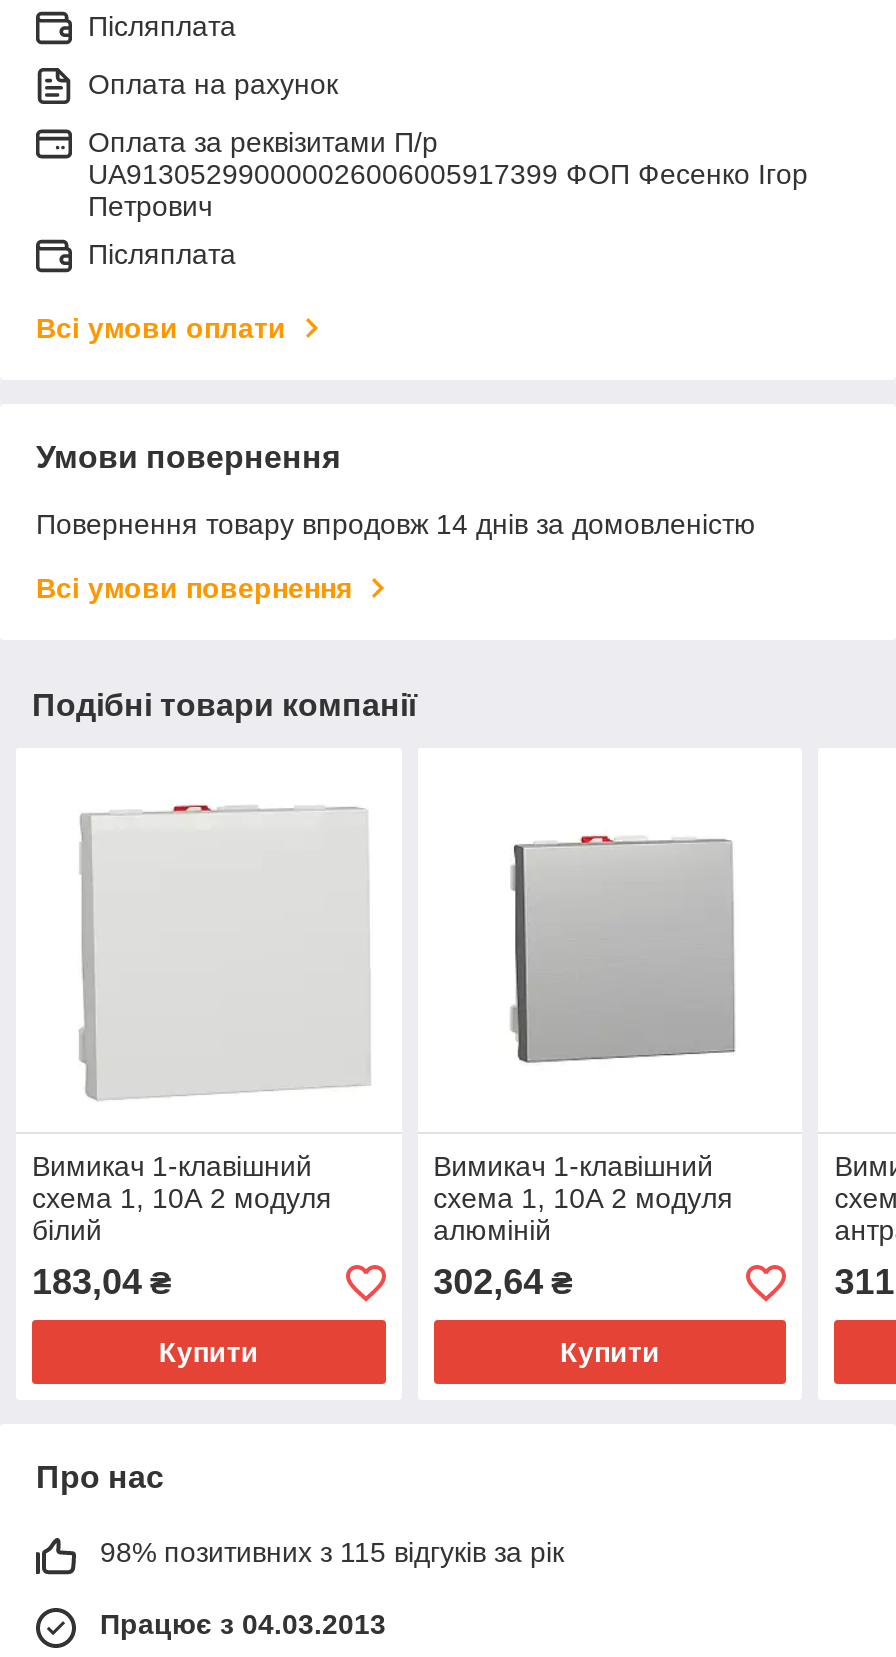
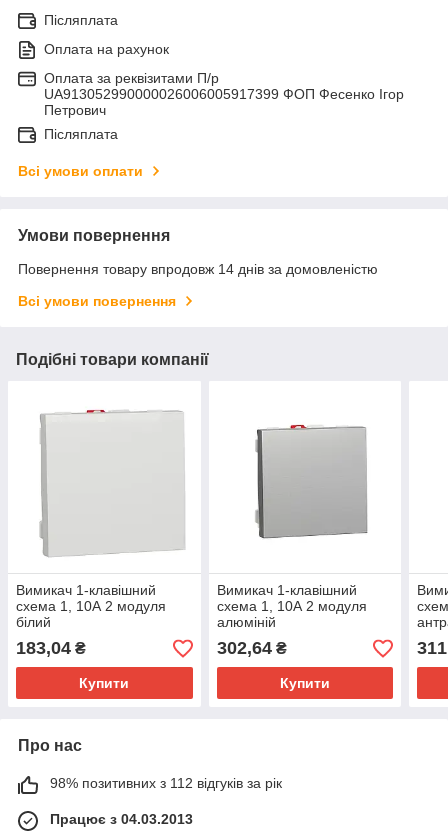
[100,1537,564,1569] 98% позитивних з 115 відгуків за рік -> [50,775,282,791] 98% позитивних з 112 відгуків за рік

